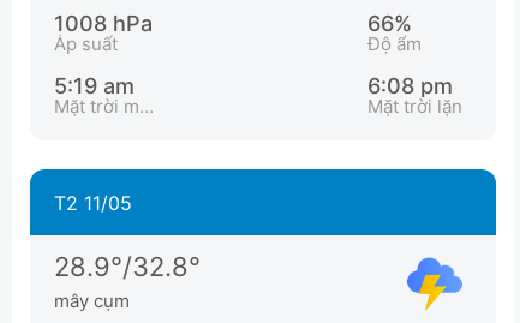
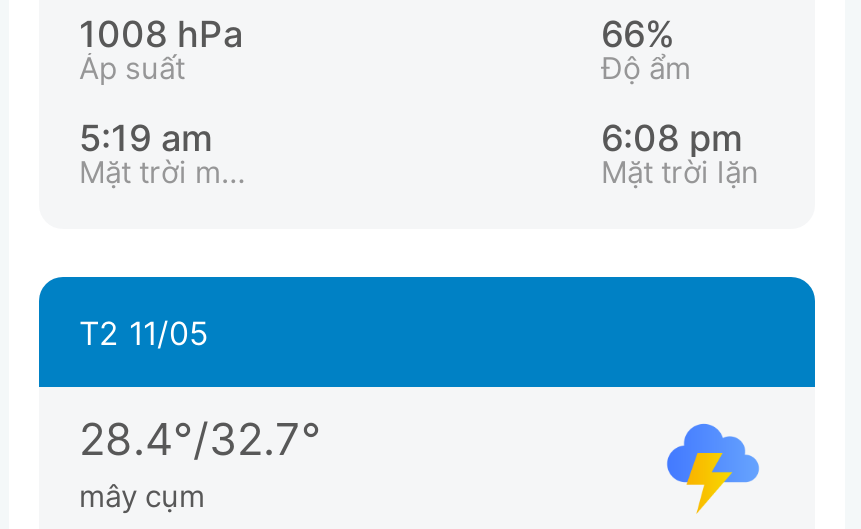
[54,251,201,282] 28.9°/32.8° -> [79,413,321,465] 28.4°/32.7°

